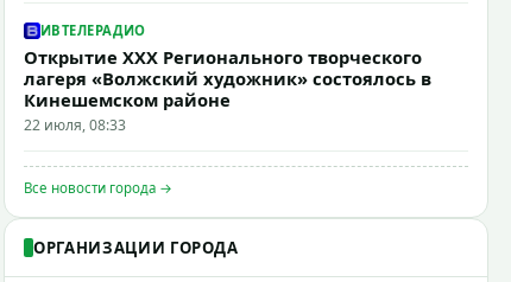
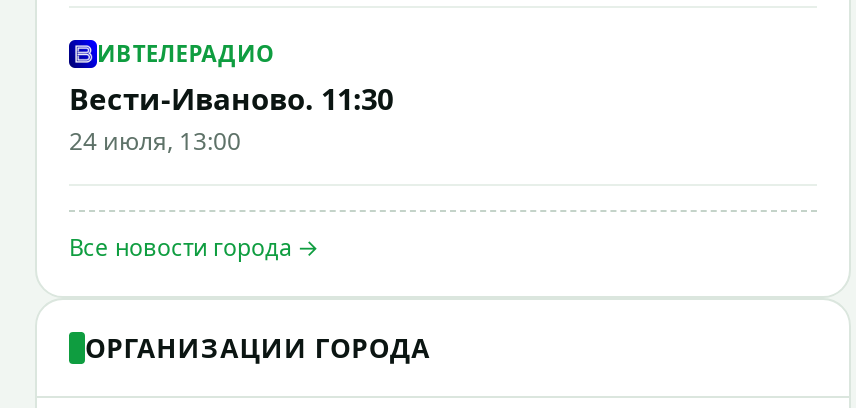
[24,45,431,135] Открытие XXX Регионального творческого | лагеря «Волжский художник» состоялось в | Кинешемском районе | 22 июля, 08:33 -> [69,77,393,157] Вести-Иваново. 11:30 | 24 июля, 13:00

